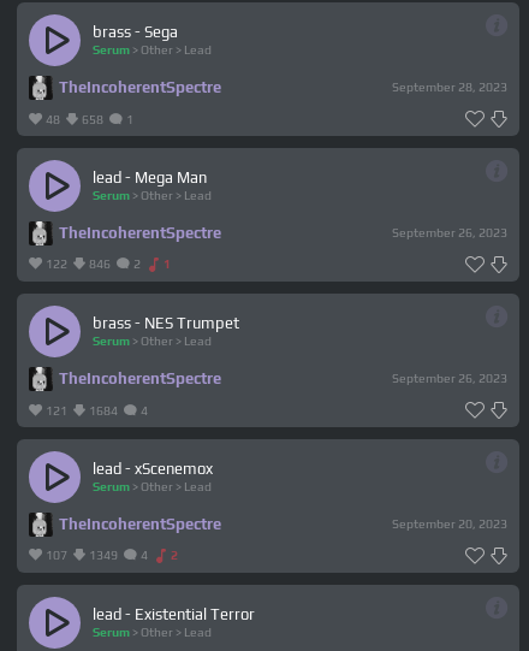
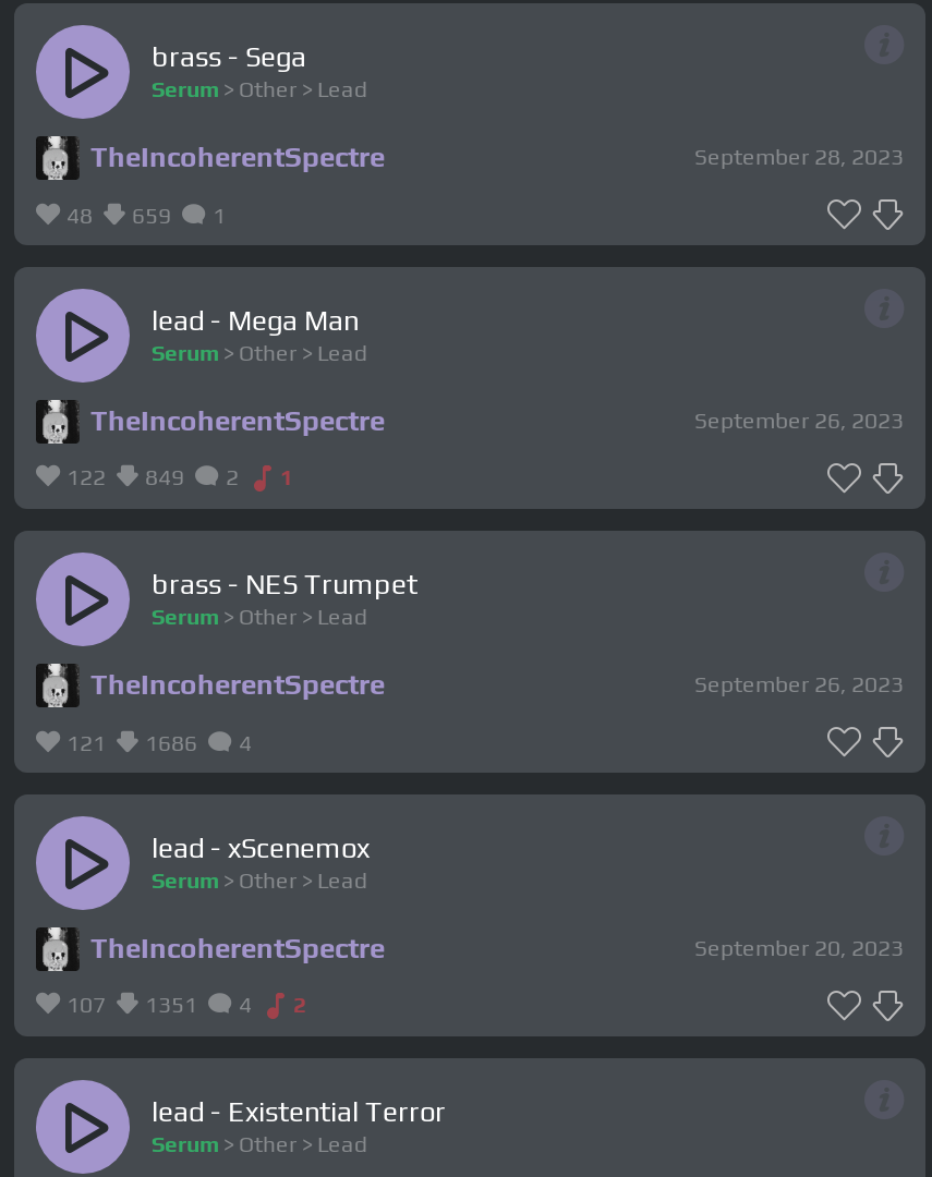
[46,112,133,126] 48 658 1 -> [66,202,226,228] 48 659 1
[89,256,111,271] 846 -> [145,463,184,489] 849
[46,403,148,418] 121 1684 4 -> [66,729,252,755] 121 1686 4
[89,548,118,562] 1349 -> [145,991,197,1017] 1351

